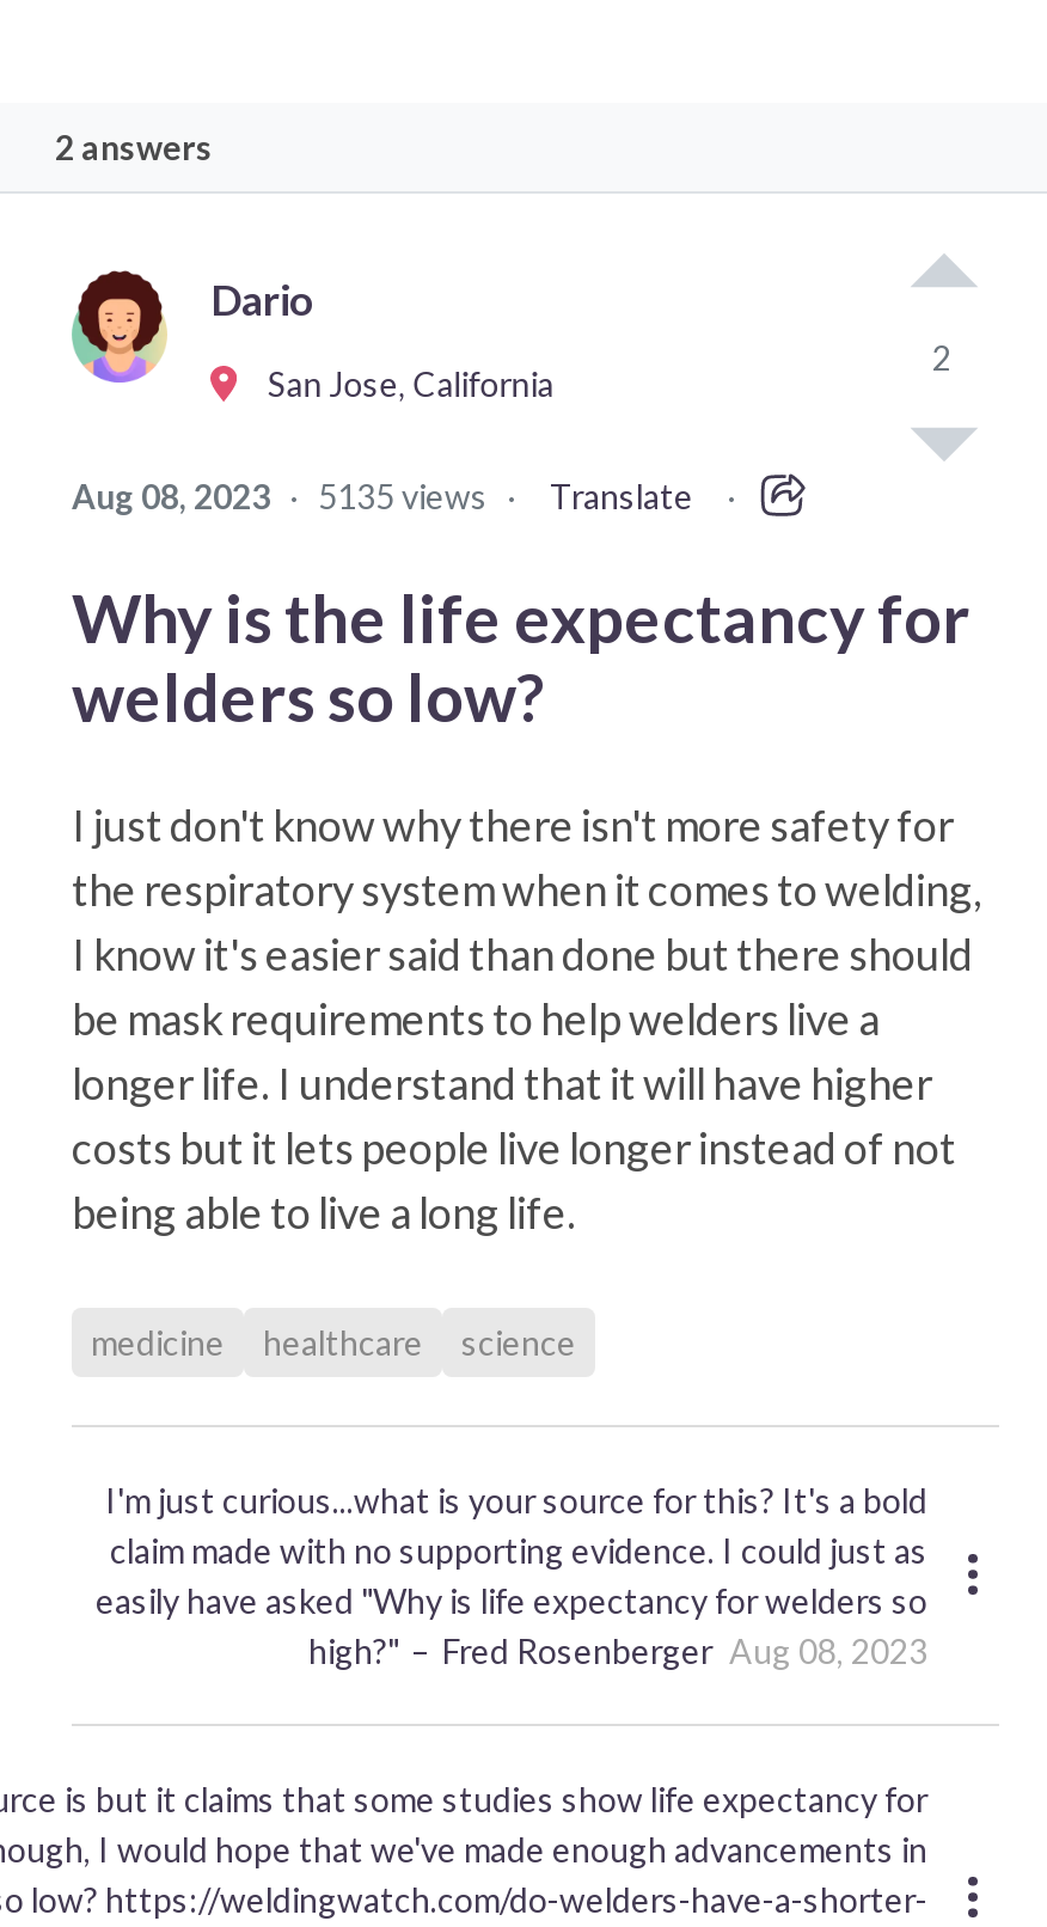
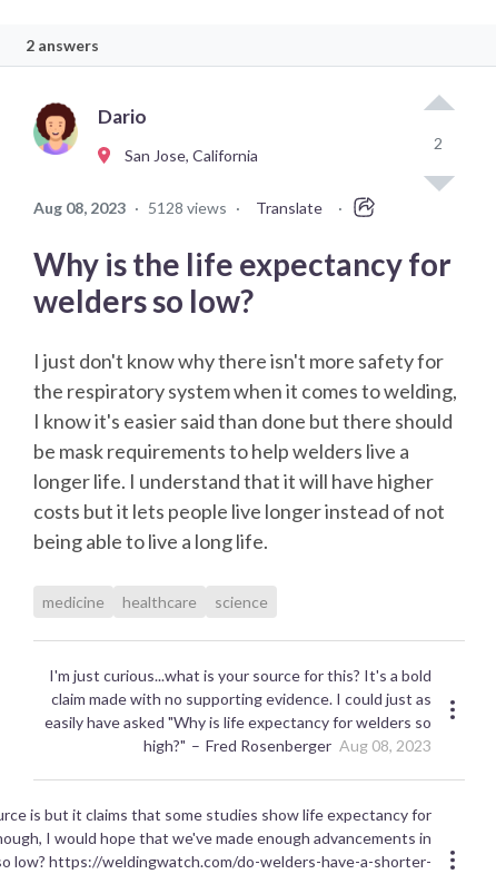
[72,476,516,516] Aug 08, 2023 · 5135 views · -> [33,198,240,217] Aug 08, 2023 · 5128 views ·

